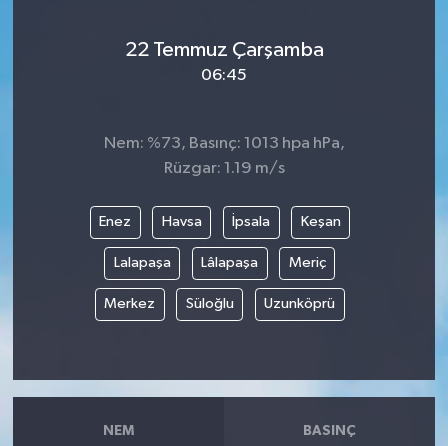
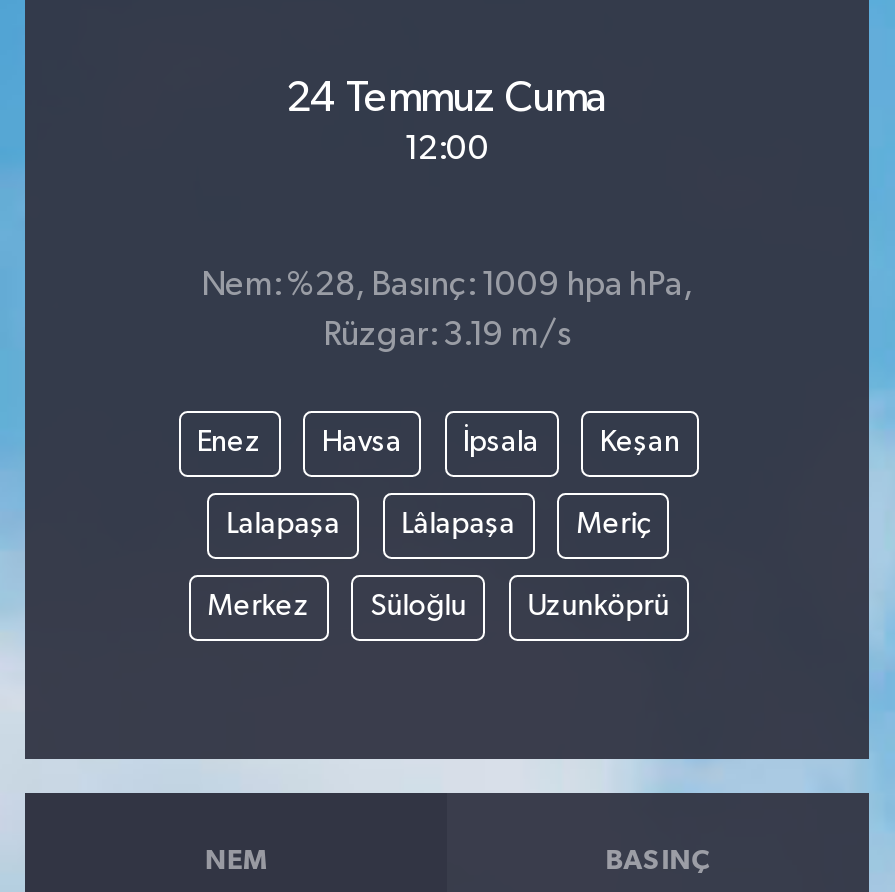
[124,39,323,84] 22 Temmuz Çarşamba | 06:45 -> [286,77,608,167] 24 Temmuz Cuma | 12:00
[103,134,344,151] Nem: %73, Basınç: 1013 hpa hPa, -> [201,268,693,302] Nem: %28, Basınç: 1009 hpa hPa,
[163,159,284,176] Rüzgar: 1.19 m/s -> [323,318,571,352] Rüzgar: 3.19 m/s

